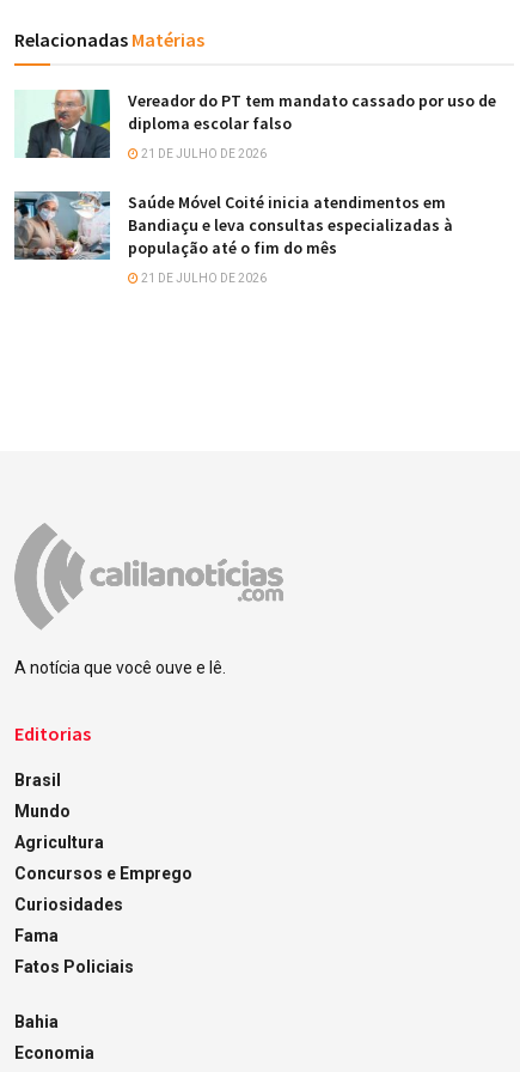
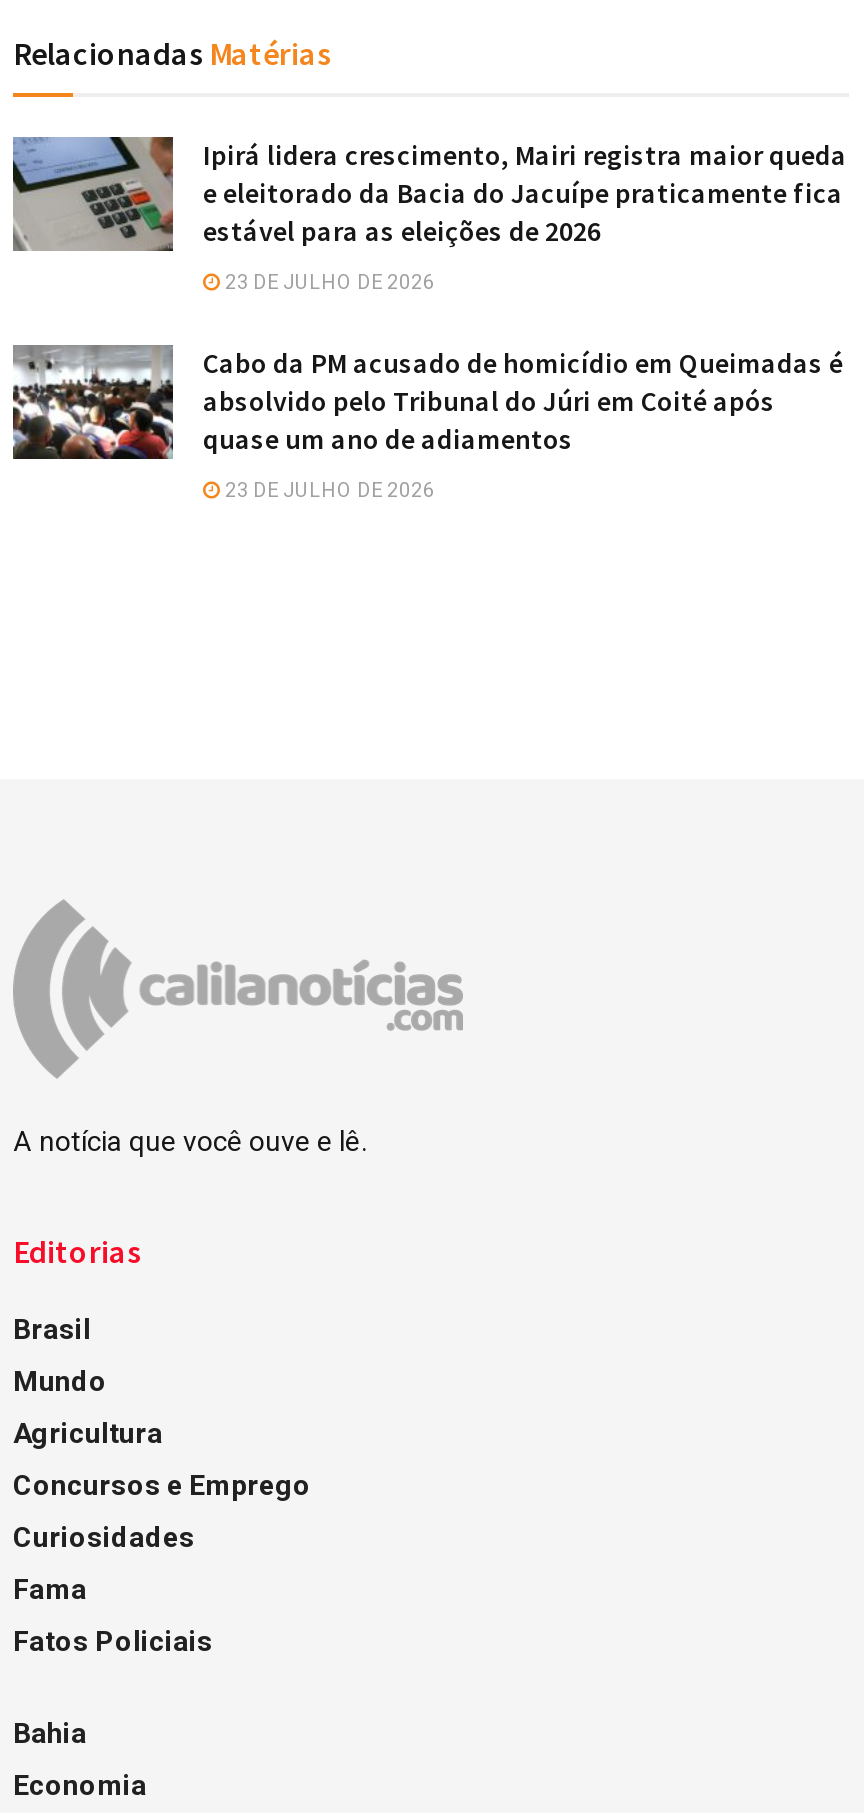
[14,89,496,159] [image] | Vereador do PT tem mandato cassado por uso de | diploma escolar falso -> [11,135,847,253] [image] | Ipirá lidera crescimento, Mairi registra maior queda | e eleitorado da Bacia do Jacuípe praticamente fica | estável para as eleições de 2026
[139,147,267,160] 21 DE JULHO DE 2026 -> [221,271,435,293] 23 DE JULHO DE 2026
[13,191,453,261] [image] | Saúde Móvel Coité inicia atendimentos em | Bandiaçu e leva consultas especializadas à | população até o fim do mês -> [11,345,843,461] [image] | Cabo da PM acusado de homicídio em Queimadas é | absolvido pelo Tribunal do Júri em Coité após | quase um ano de adiamentos
[139,272,267,285] 21 DE JULHO DE 2026 -> [221,479,435,501] 23 DE JULHO DE 2026

